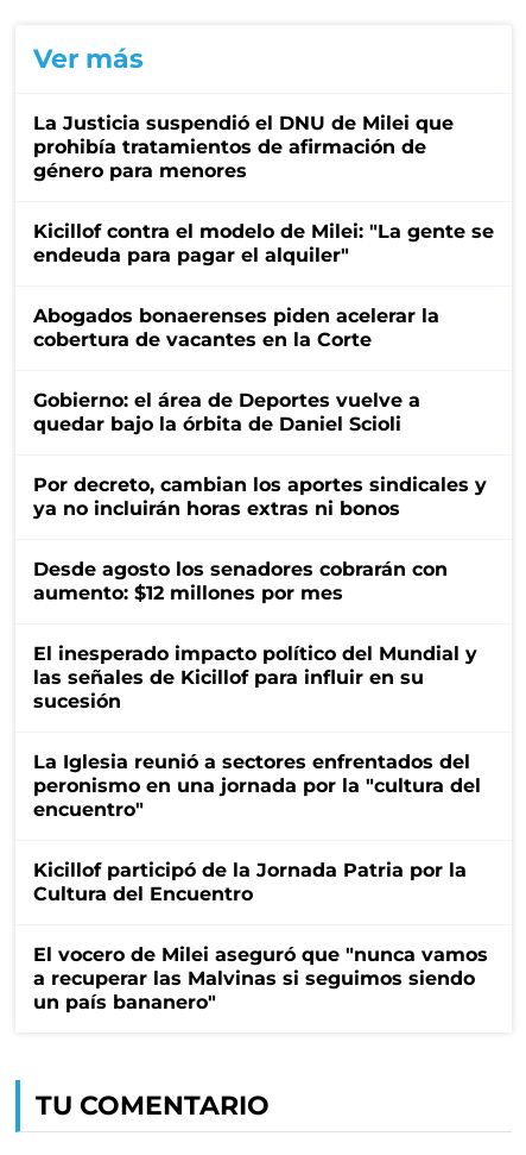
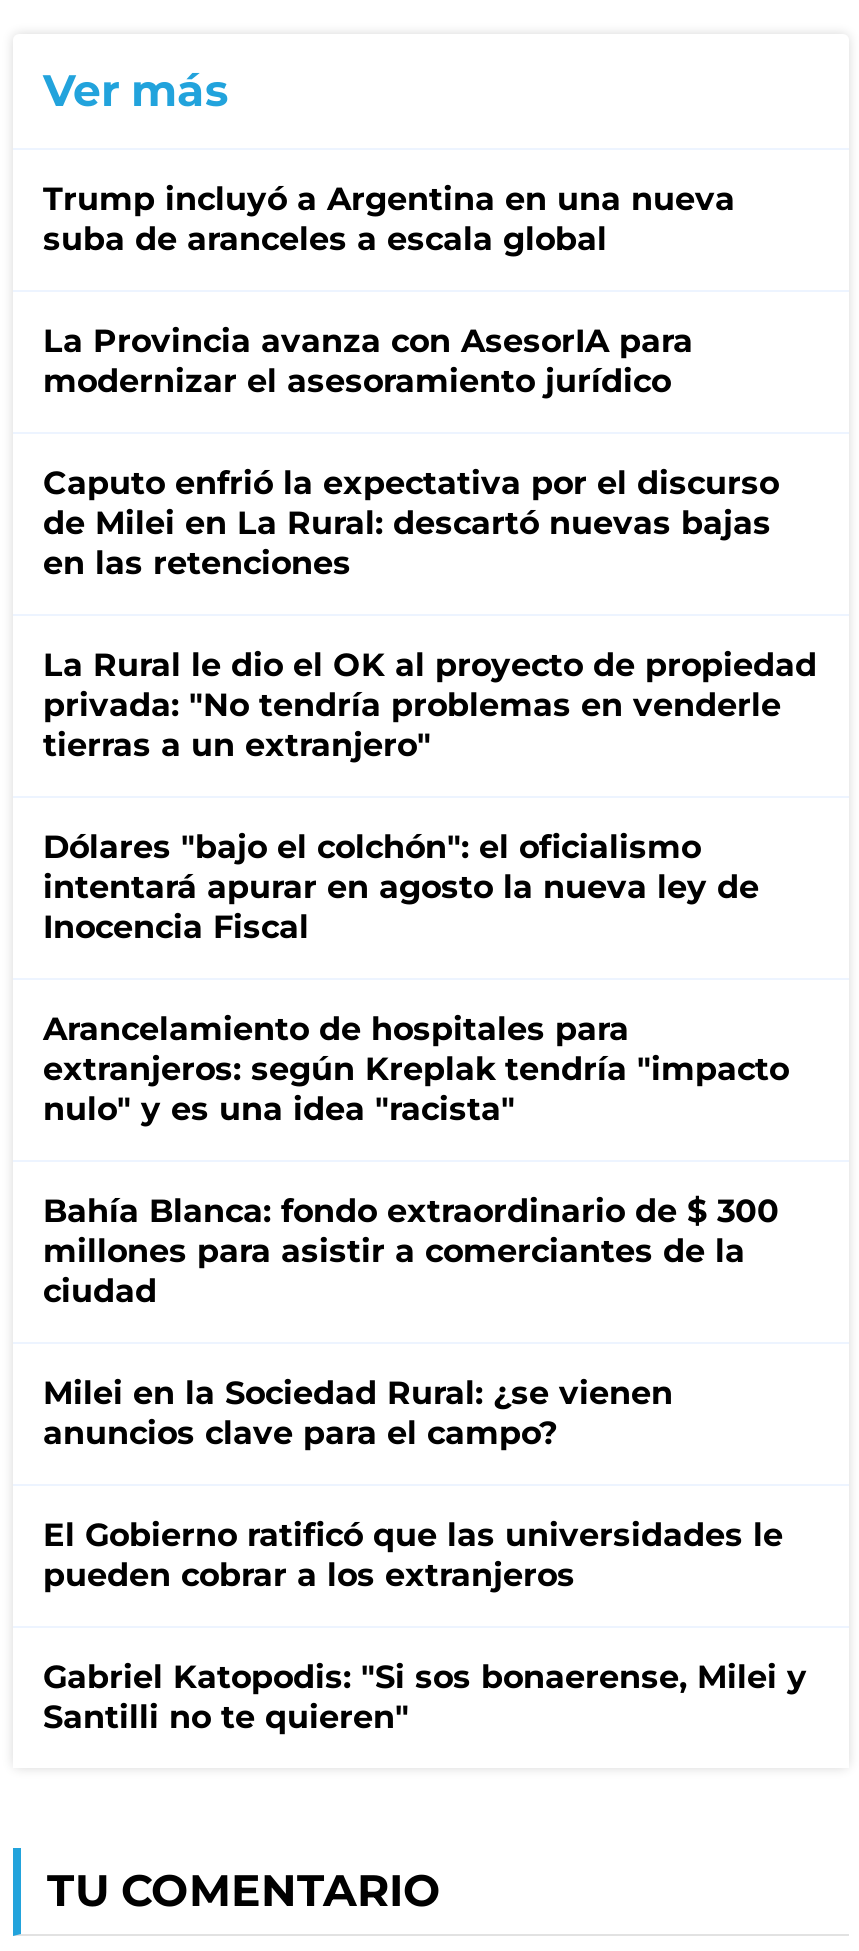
[33,112,454,182] La Justicia suspendió el DNU de Milei que | prohibía tratamientos de afirmación de | género para menores -> [43,180,735,258] Trump incluyó a Argentina en una nueva | suba de aranceles a escala global
[33,220,494,266] Kicillof contra el modelo de Milei: "La gente se | endeuda para pagar el alquiler" -> [43,322,693,400] La Provincia avanza con AsesorIA para | modernizar el asesoramiento jurídico
[33,304,439,351] Abogados bonaerenses piden acelerar la | cobertura de vacantes en la Corte -> [43,464,779,582] Caputo enfrió la expectativa por el discurso | de Milei en La Rural: descartó nuevas bajas | en las retenciones
[33,389,420,435] Gobierno: el área de Deportes vuelve a | quedar bajo la órbita de Daniel Scioli -> [43,646,817,764] La Rural le dio el OK al proyecto de propiedad | privada: "No tendría problemas en venderle | tierras a un extranjero"
[33,473,487,520] Por decreto, cambian los aportes sindicales y | ya no incluirán horas extras ni bonos -> [43,828,759,946] Dólares "bajo el colchón": el oficialismo | intentará apurar en agosto la nueva ley de | Inocencia Fiscal
[33,558,448,604] Desde agosto los senadores cobrarán con | aumento: $12 millones por mes -> [43,1010,789,1128] Arancelamiento de hospitales para | extranjeros: según Kreplak tendría "impacto | nulo" y es una idea "racista"
[33,642,477,712] El inesperado impacto político del Mundial y | las señales de Kicillof para influir en su | sucesión -> [43,1192,779,1310] Bahía Blanca: fondo extraordinario de $ 300 | millones para asistir a comerciantes de la | ciudad
[33,750,481,821] La Iglesia reunió a sectores enfrentados del | peronismo en una jornada por la "cultura del | encuentro" -> [43,1374,673,1452] Milei en la Sociedad Rural: ¿se vienen | anuncios clave para el campo?
[33,859,467,905] Kicillof participó de la Jornada Patria por la | Cultura del Encuentro -> [43,1516,783,1594] El Gobierno ratificó que las universidades le | pueden cobrar a los extranjeros
[33,943,488,1013] El vocero de Milei aseguró que "nunca vamos | a recuperar las Malvinas si seguimos siendo | un país bananero" -> [43,1658,807,1736] Gabriel Katopodis: "Si sos bonaerense, Milei y | Santilli no te quieren"

